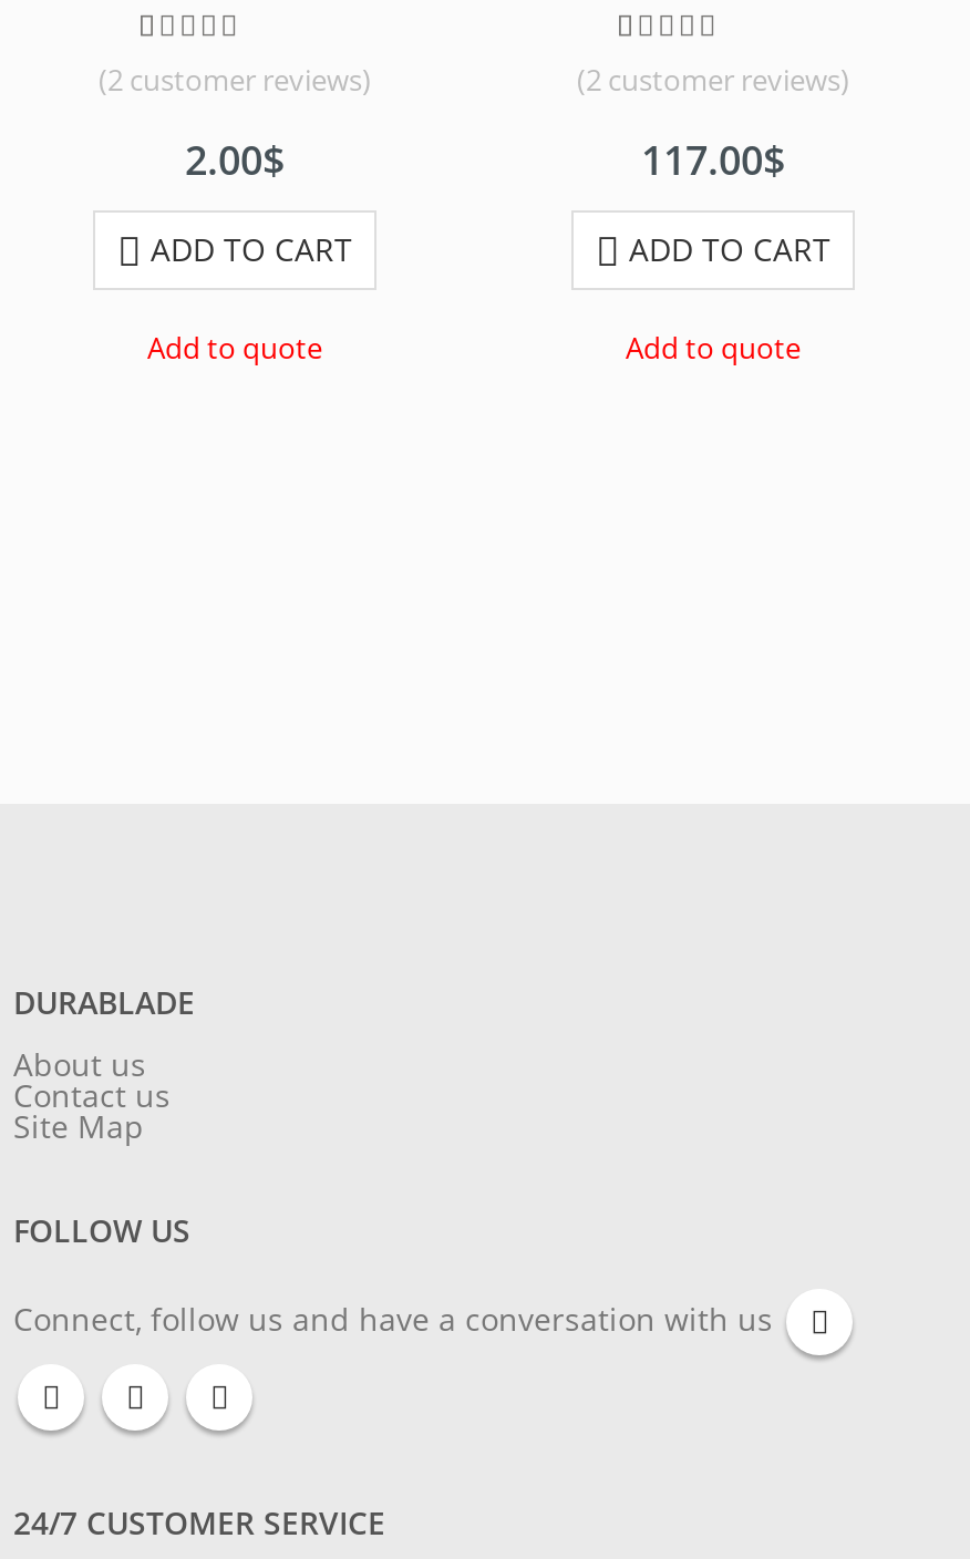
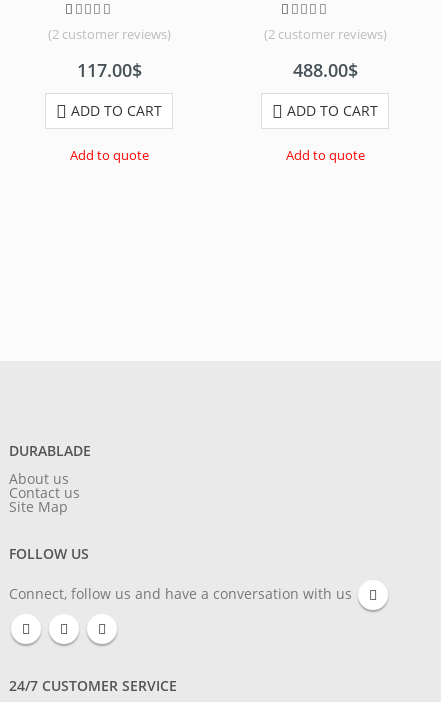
[185,132,285,185] 2.00$ -> [76,57,141,81] 117.00$
[641,132,785,185] 117.00$ -> [292,57,357,81] 488.00$

